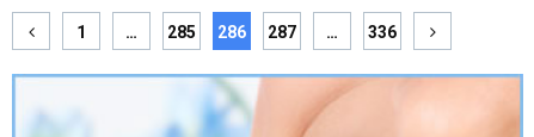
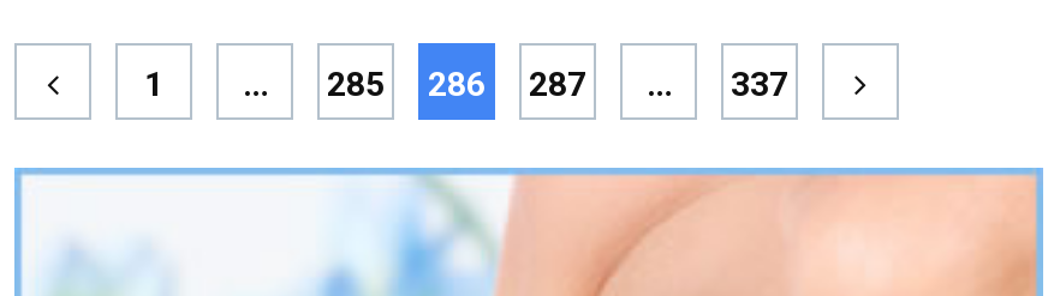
[368,22,397,41] 336 -> [731,65,788,103] 337

